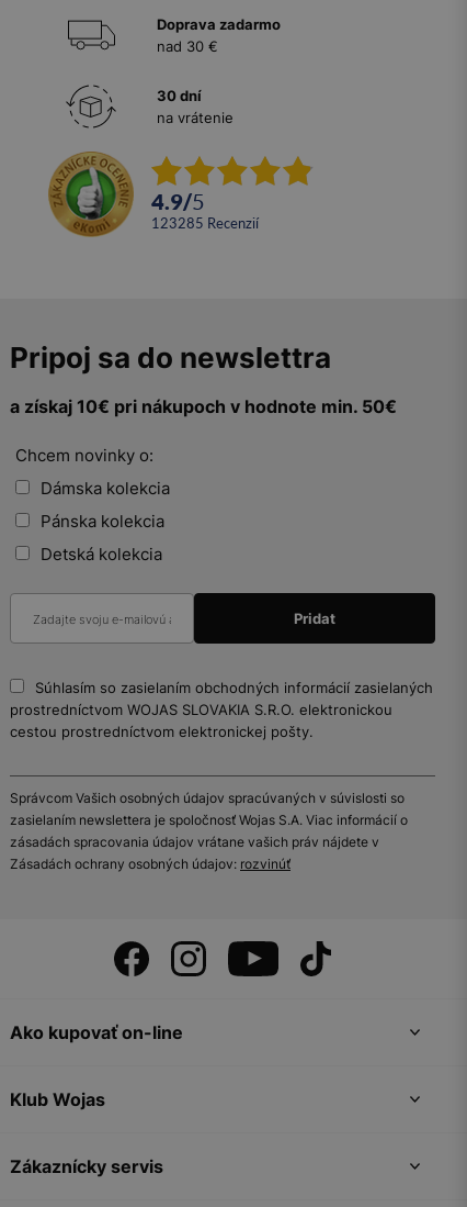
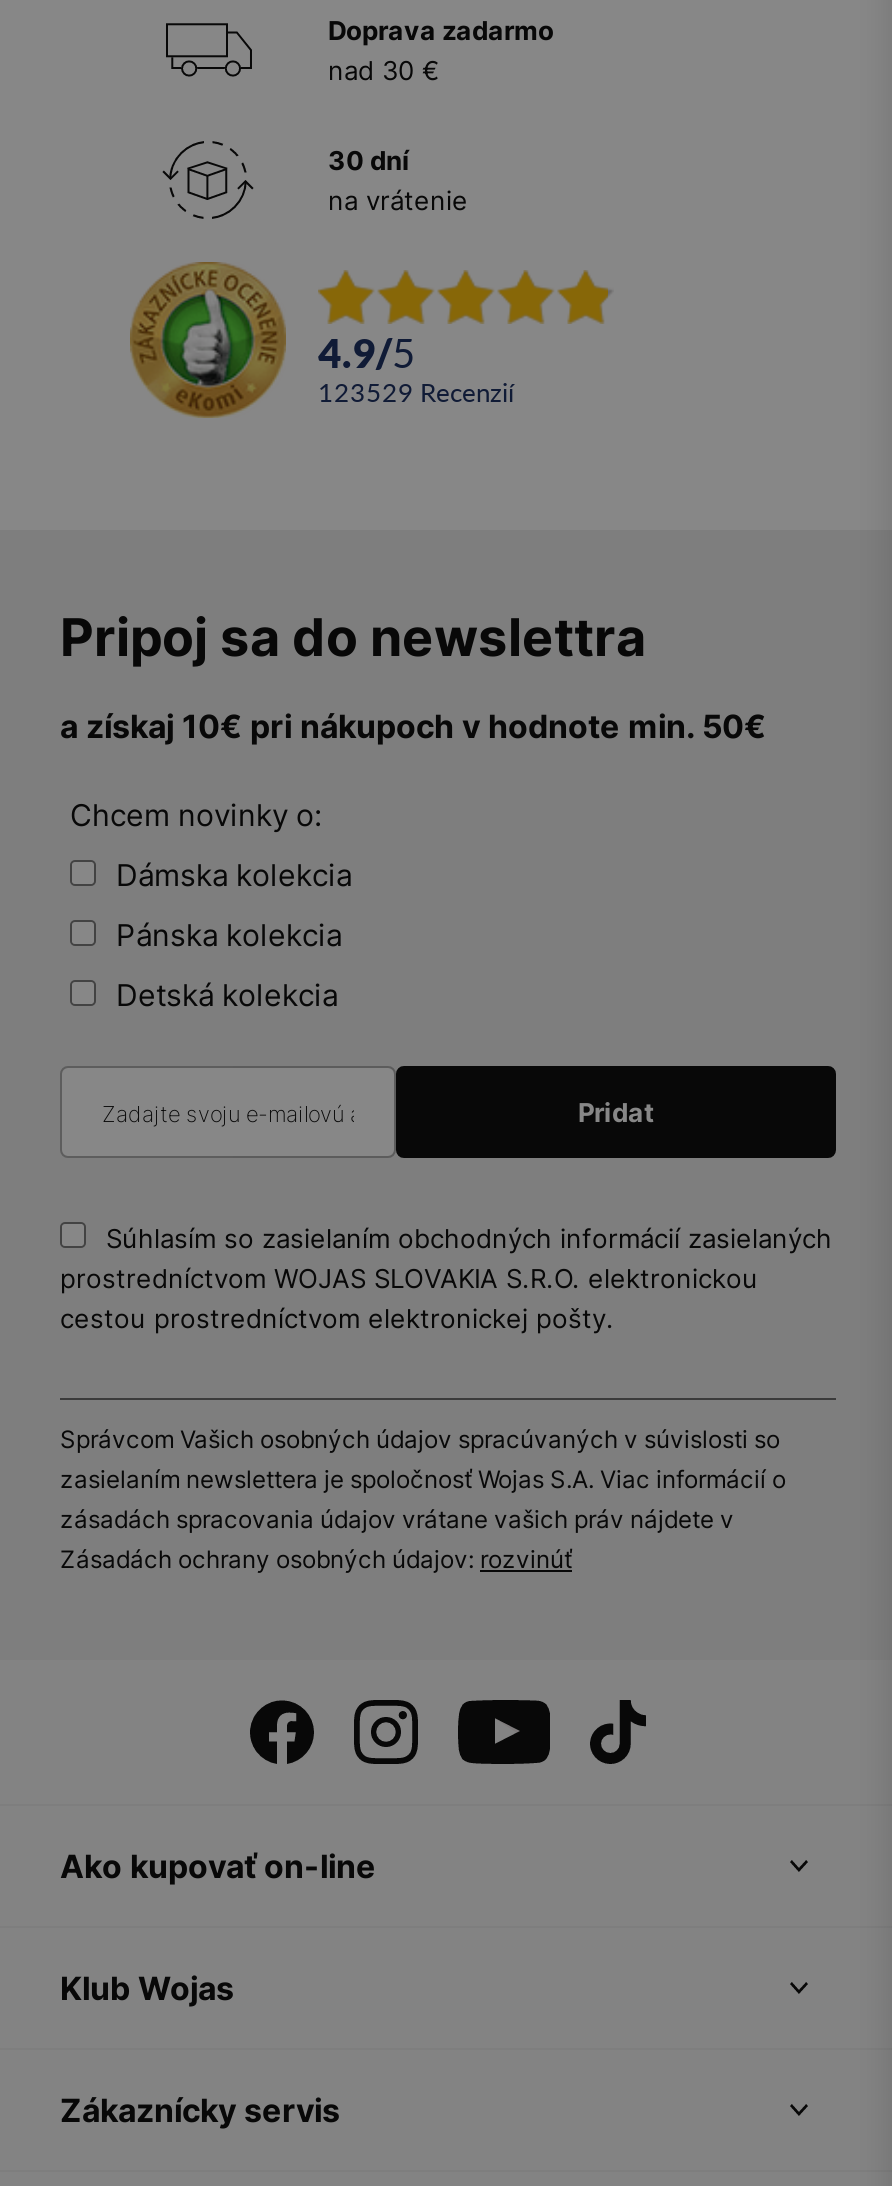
[151,215,259,232] 123285 recenzií -> [318,377,514,409] 123529 recenzií

